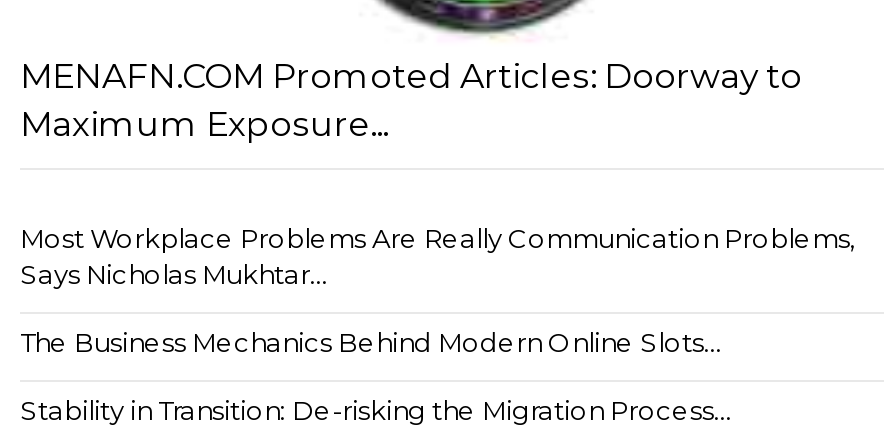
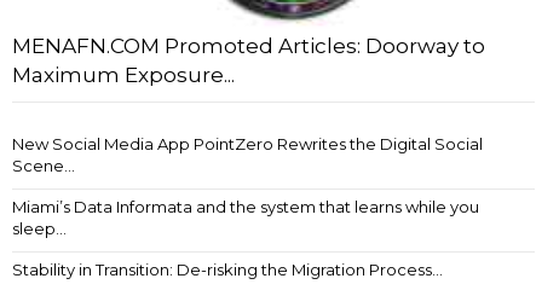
[20,222,856,290] Most Workplace Problems Are Really Communication Problems, | Says Nicholas Mukhtar... -> [12,134,483,175] New Social Media App PointZero Rewrites the Digital Social | Scene...
[20,326,722,358] The Business Mechanics Behind Modern Online Slots... -> [12,197,479,238] Miami’s Data Informata and the system that learns while you | sleep...

